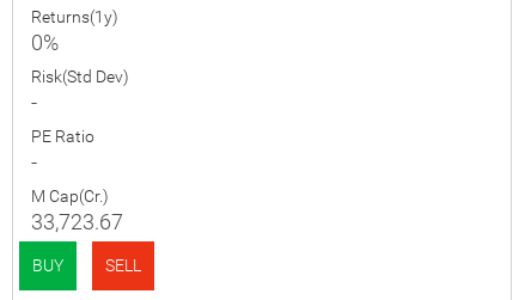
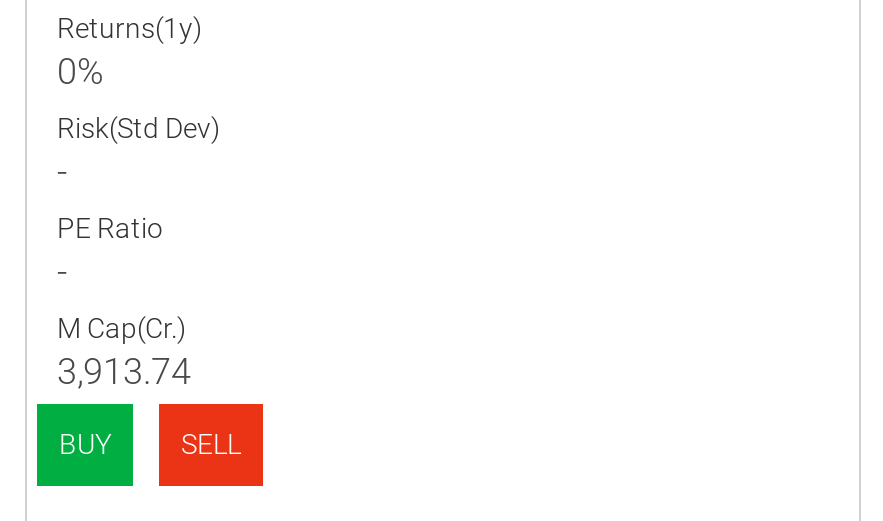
[31,209,123,234] 33,723.67 -> [57,350,191,392] 3,913.74

